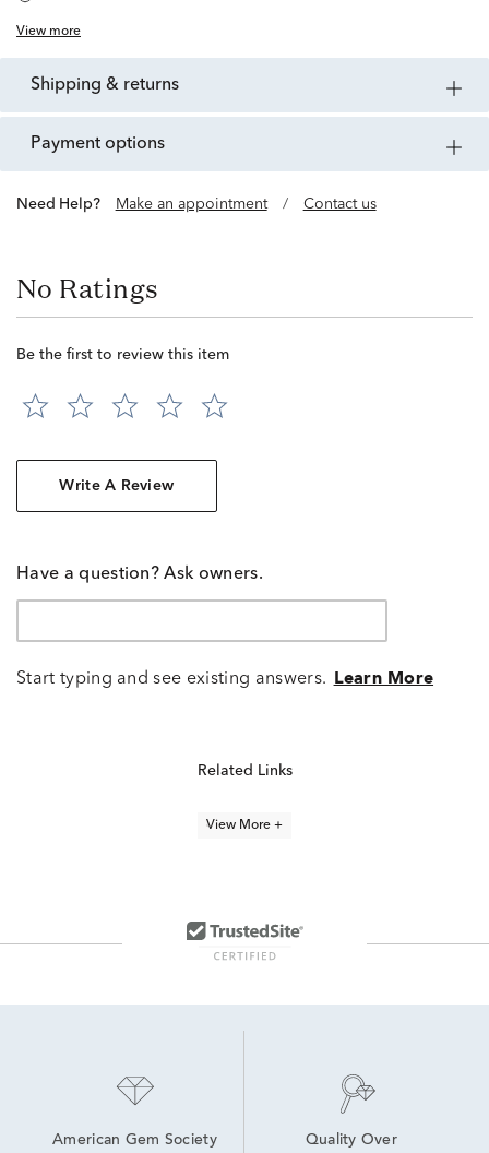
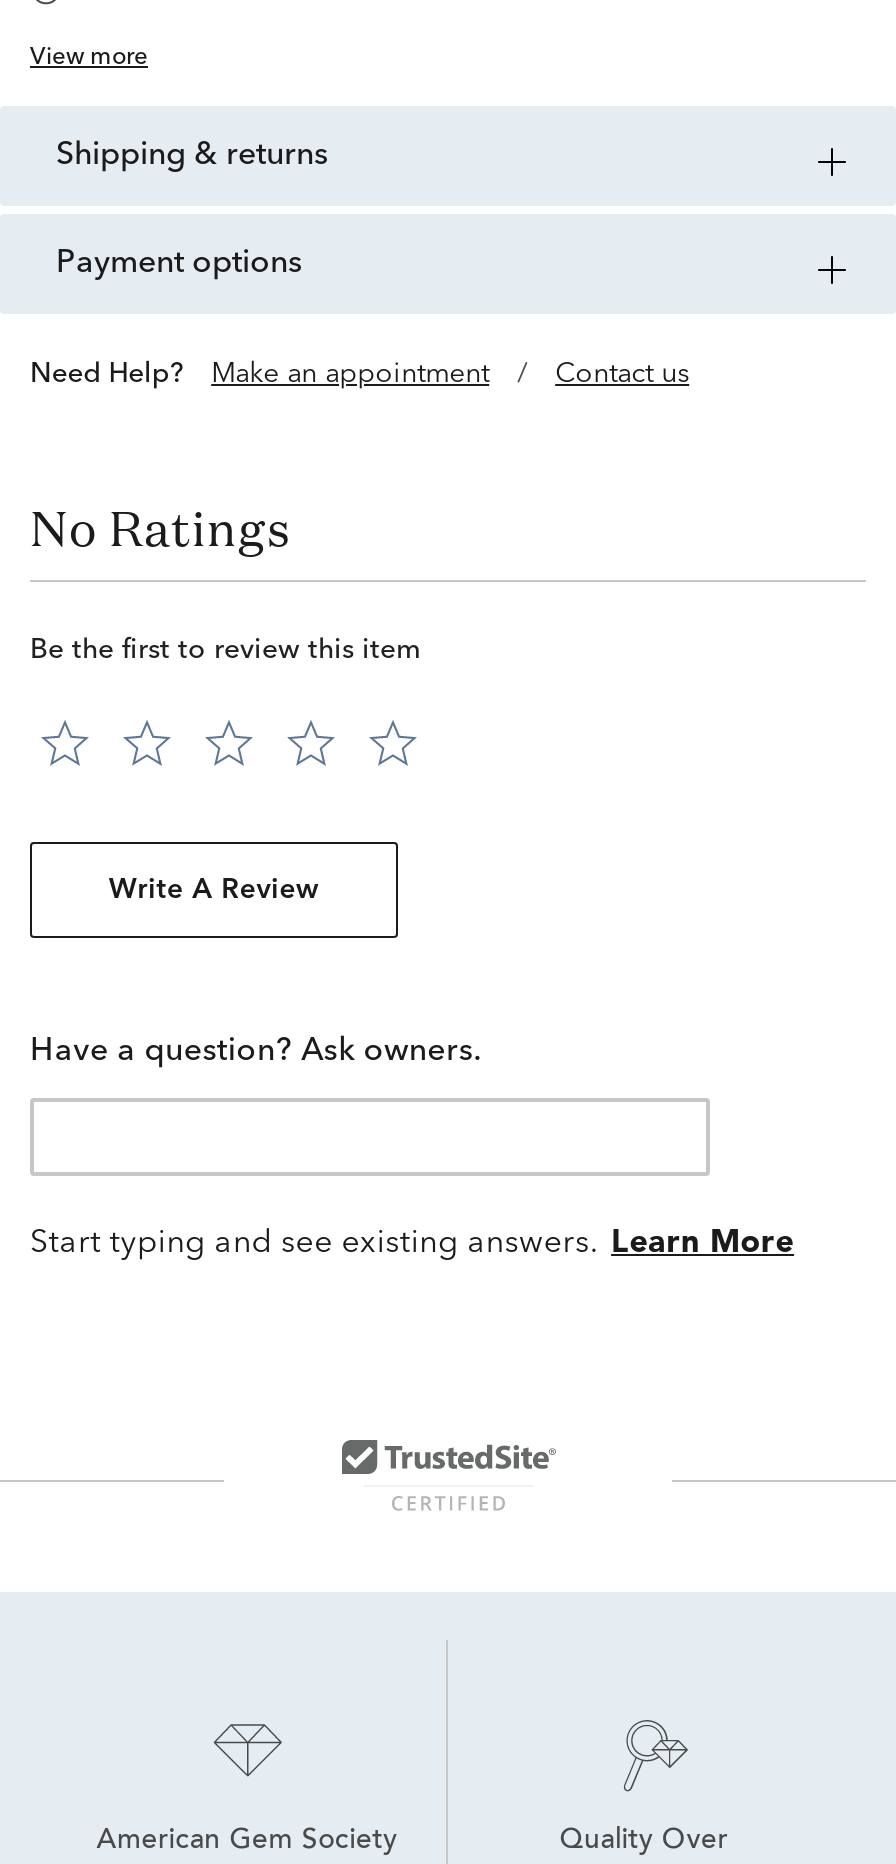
[197,764,292,779] Related Links -> none
[206,819,283,832] View More + -> none

